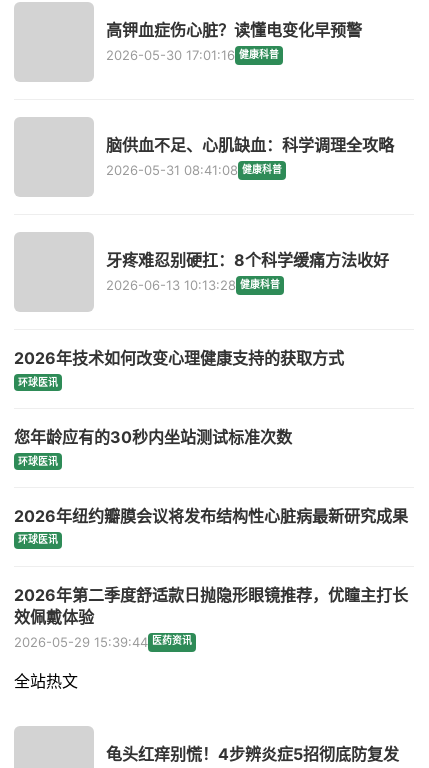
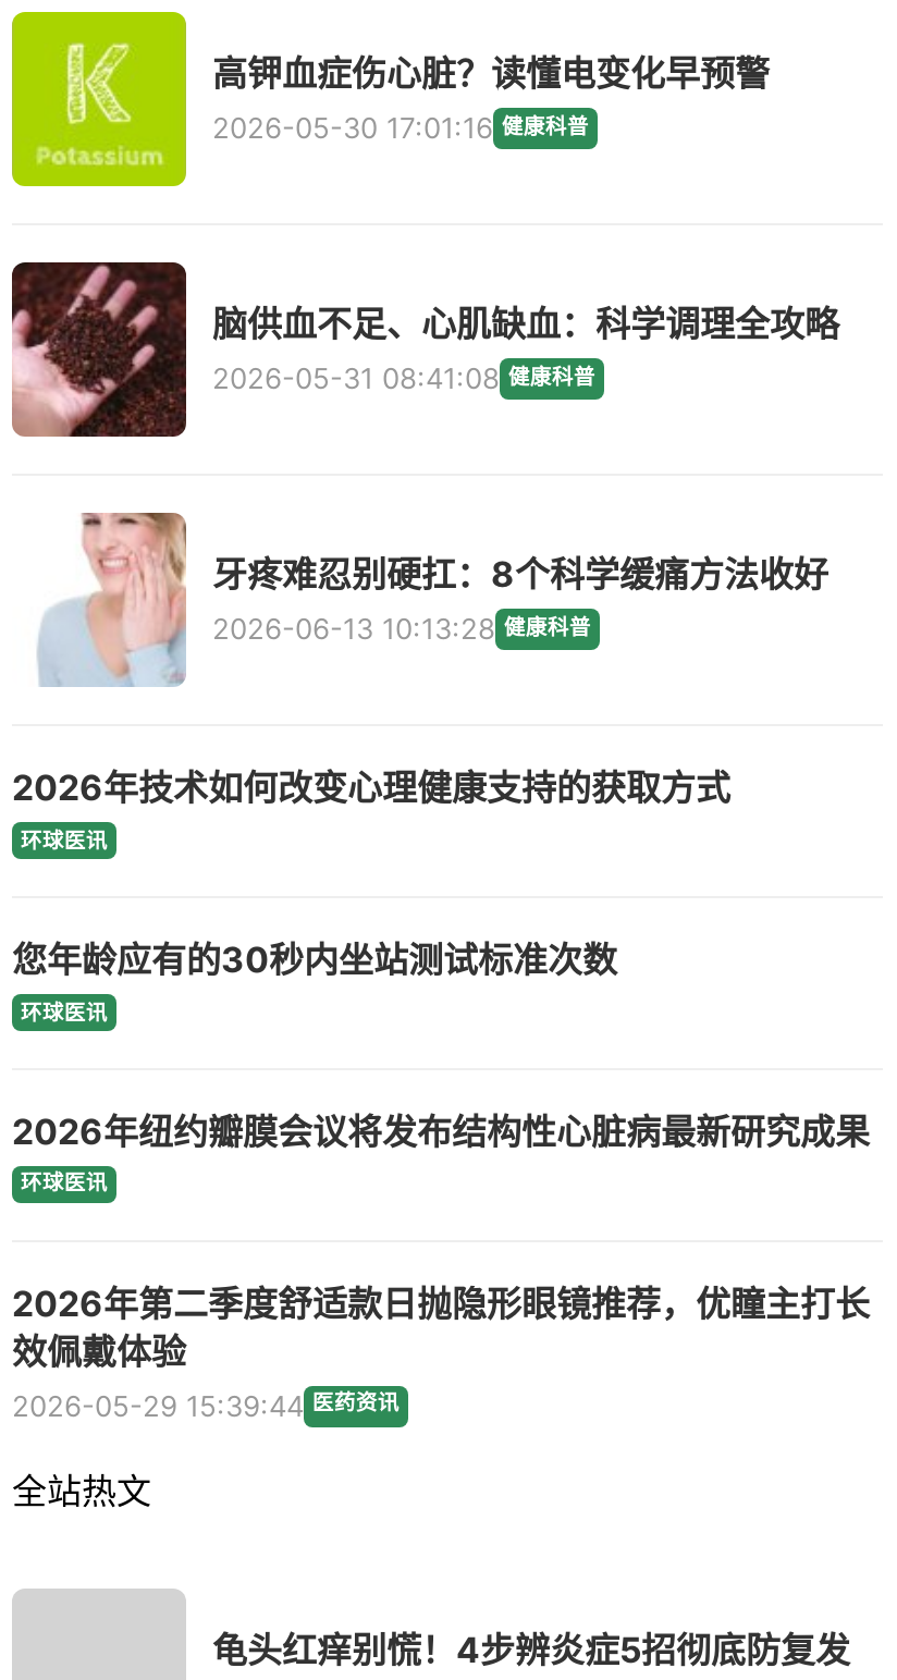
none -> [10,10,188,188] [image]
none -> [10,260,188,439] [image]
none -> [14,511,186,685] [image]

